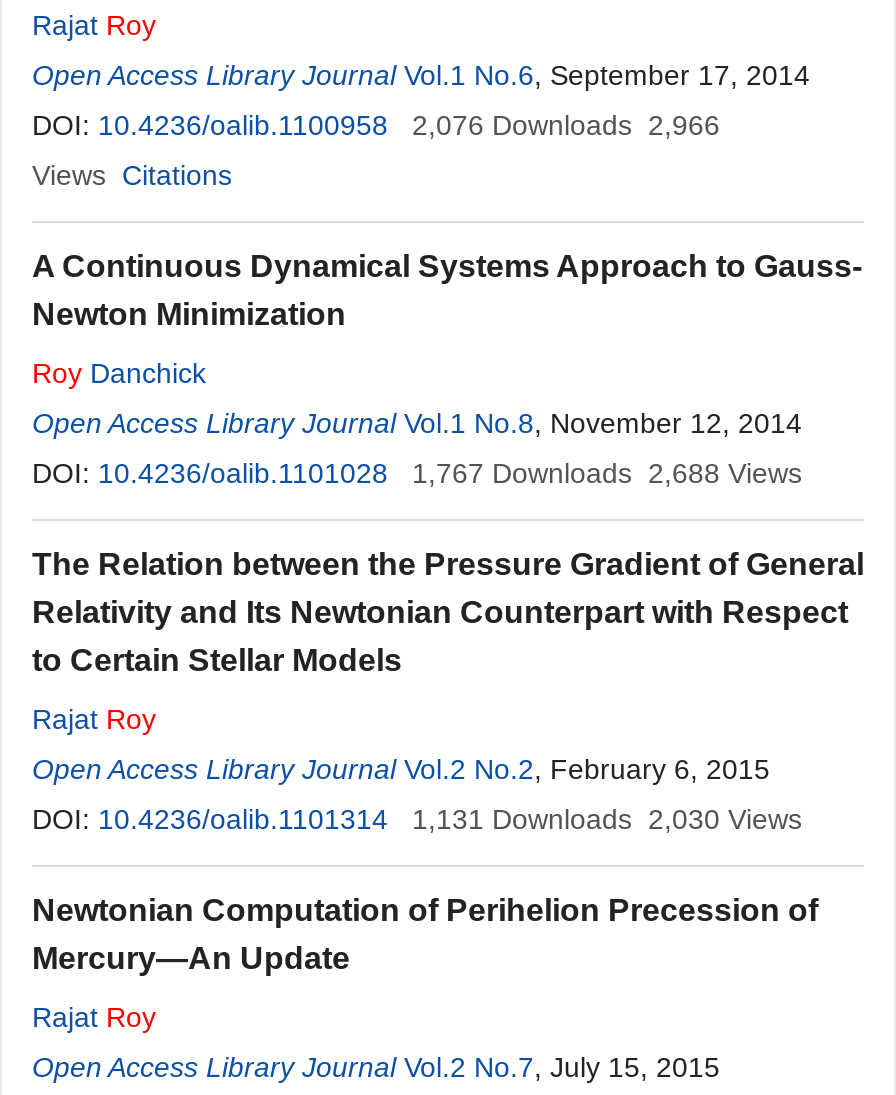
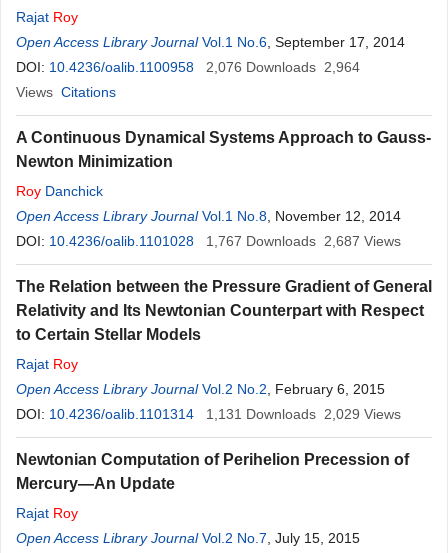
[32,109,720,141] DOI: 10.4236/oalib.1100958 2,076 Downloads 2,966 -> [16,59,360,75] DOI: 10.4236/oalib.1100958 2,076 Downloads 2,964
[412,457,802,489] 1,767 Downloads 2,688 Views -> [206,233,401,249] 1,767 Downloads 2,687 Views
[412,803,802,835] 1,131 Downloads 2,030 Views -> [206,406,401,422] 1,131 Downloads 2,029 Views

